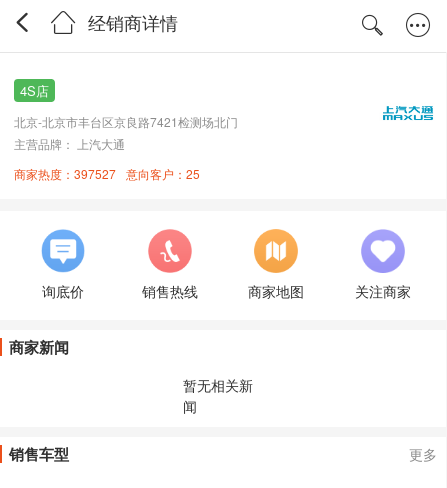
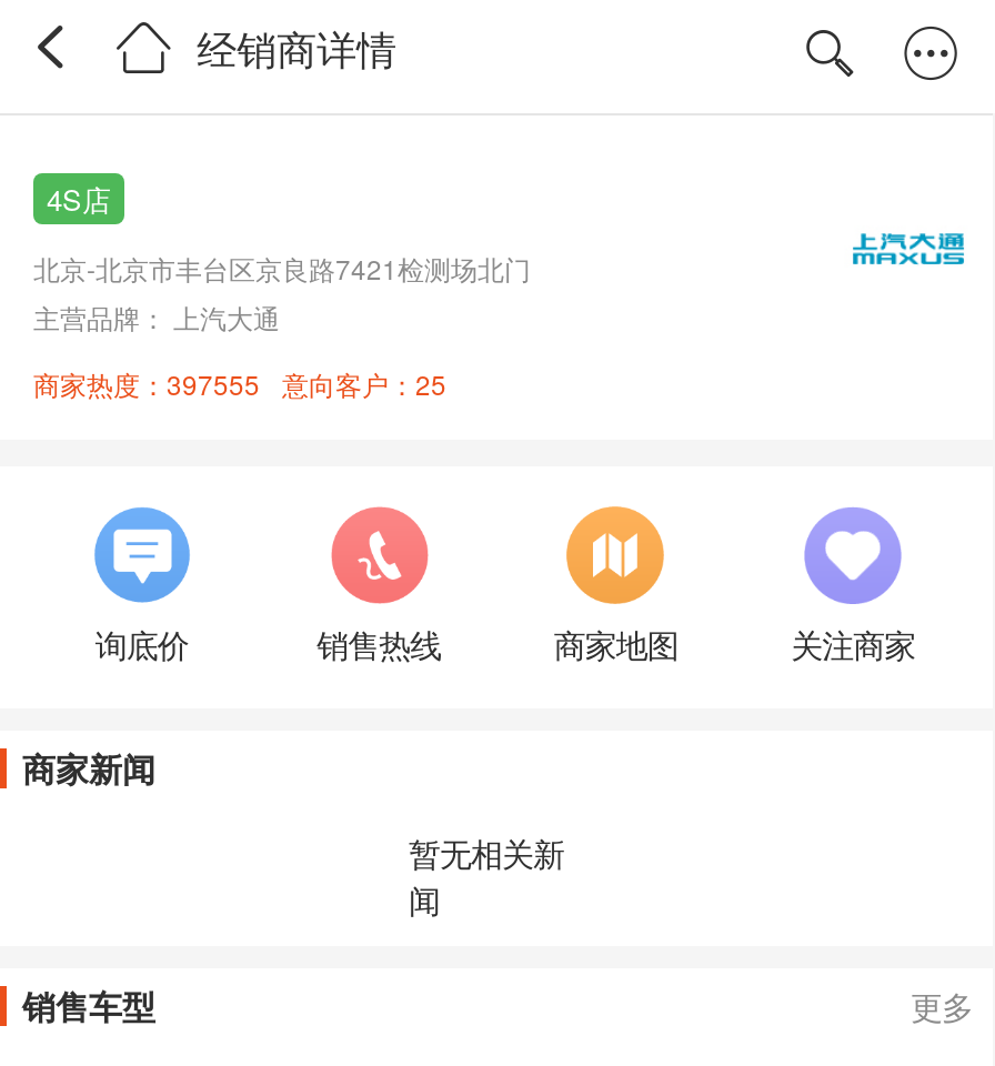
[14,165,200,182] 商家热度：397527 意向客户：25 -> [33,364,446,401] 商家热度：397555 意向客户：25

